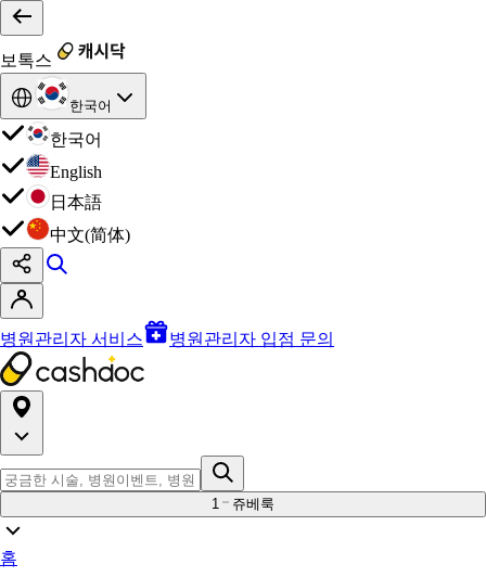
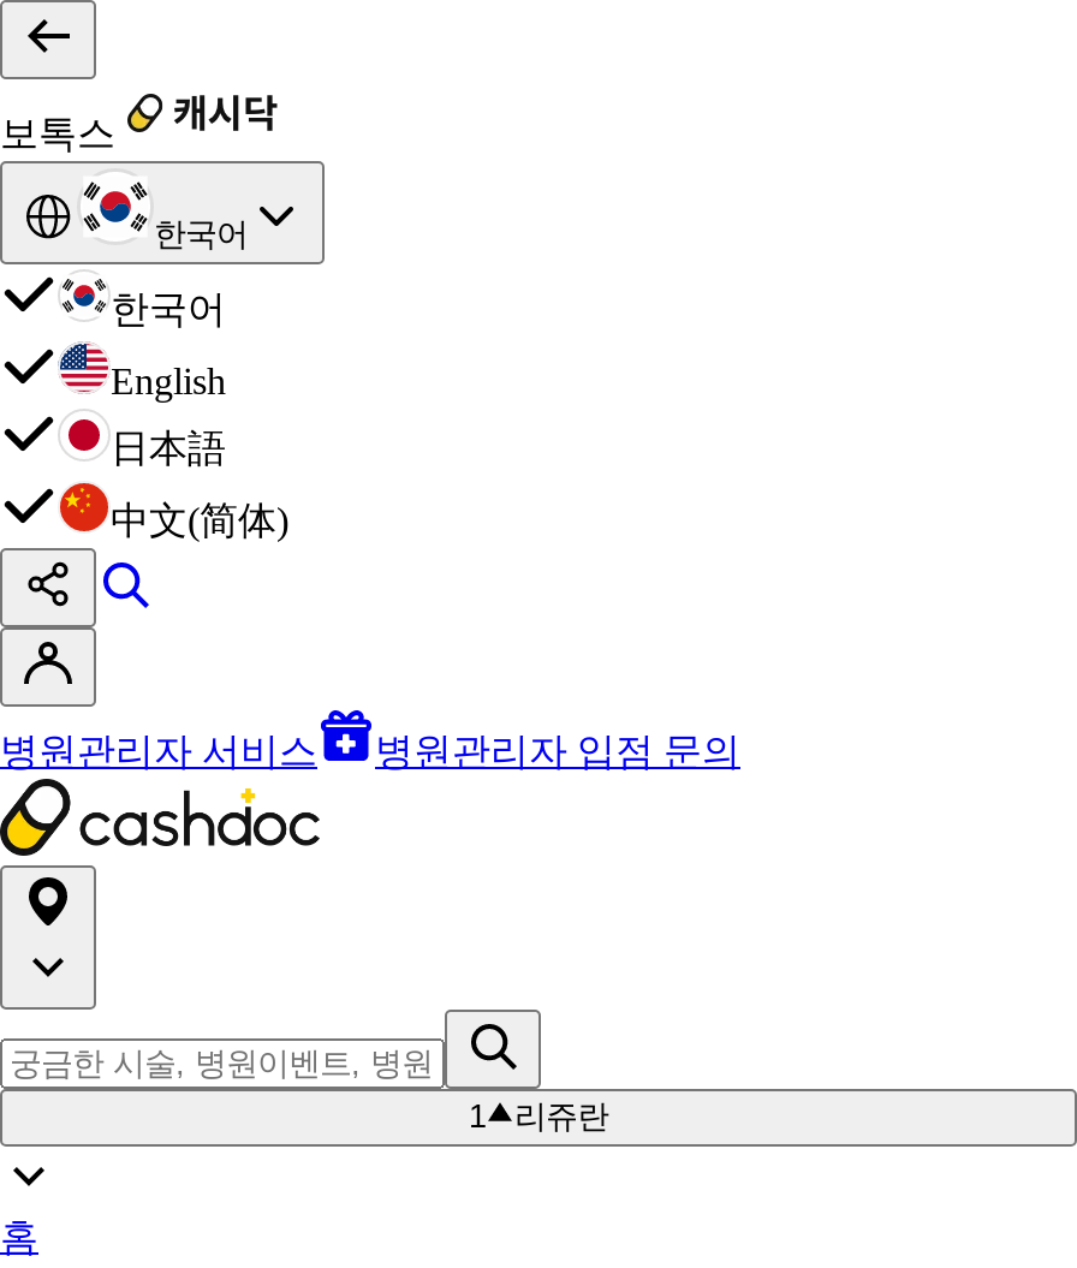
[232,496,274,512] 쥬베룩 -> [514,1099,608,1135] 리쥬란

